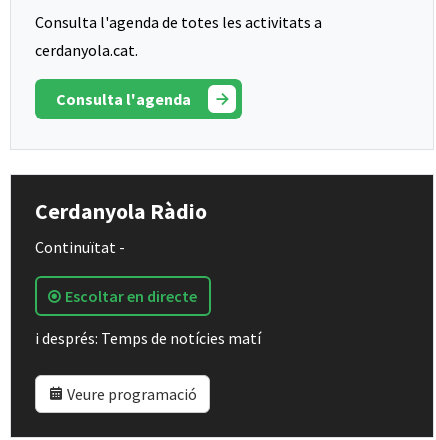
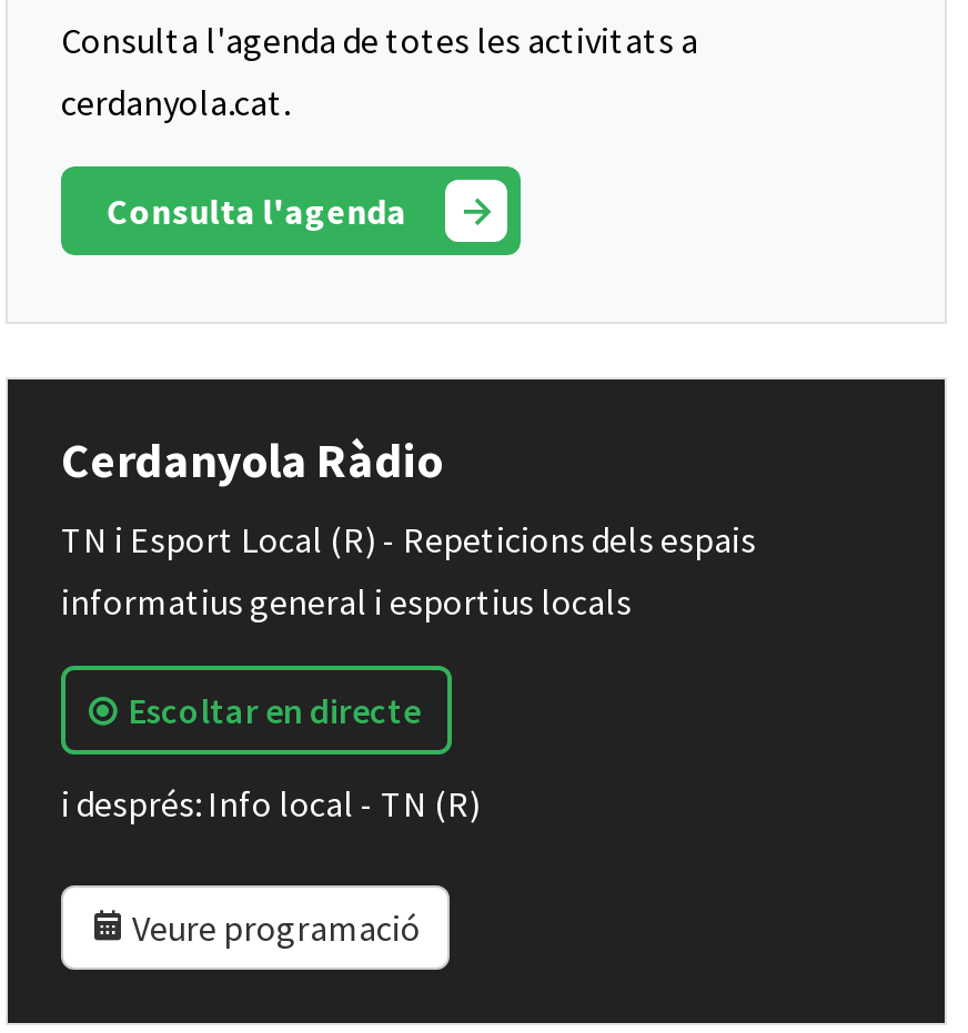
[35,237,125,257] Continuïtat - -> [61,517,756,623] TN i Esport Local (R) - Repeticions dels espais | informatius general i esportius locals
[35,328,261,348] i després: Temps de notícies matí -> [61,781,481,825] i després: Info local - TN (R)

